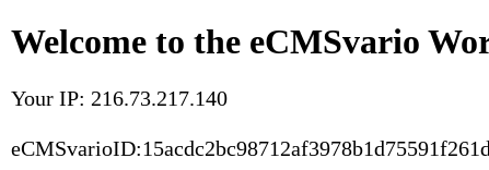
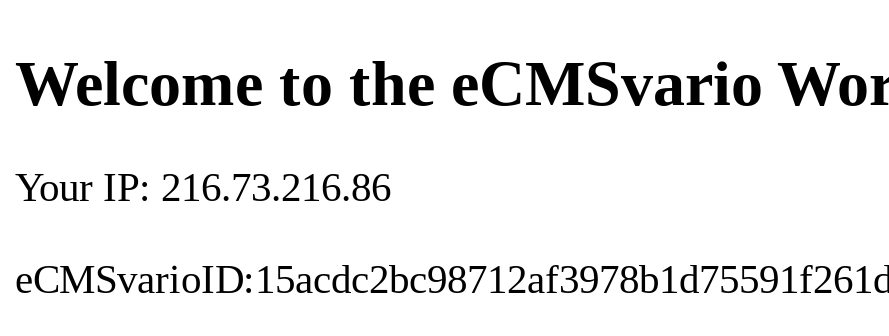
[11,86,228,110] Your IP: 216.73.217.140 -> [15,165,391,209] Your IP: 216.73.216.86

